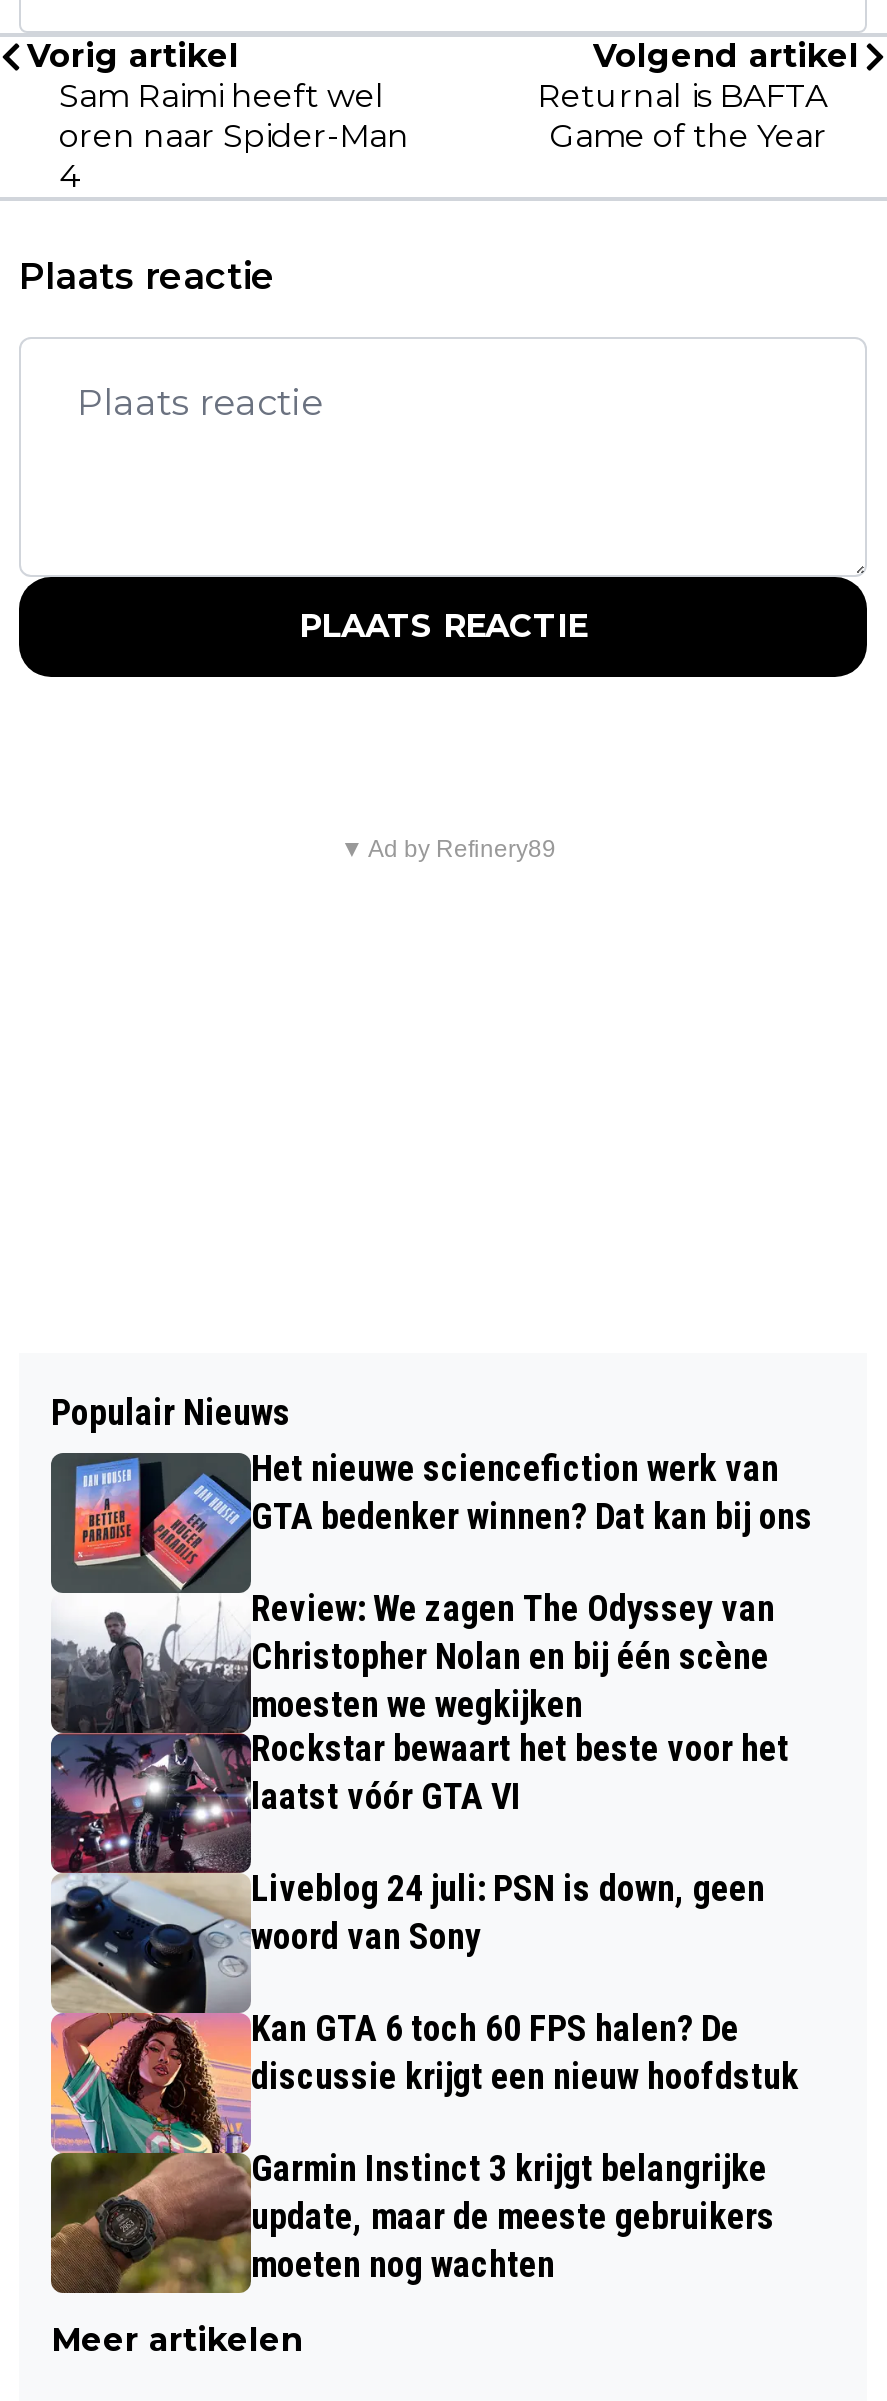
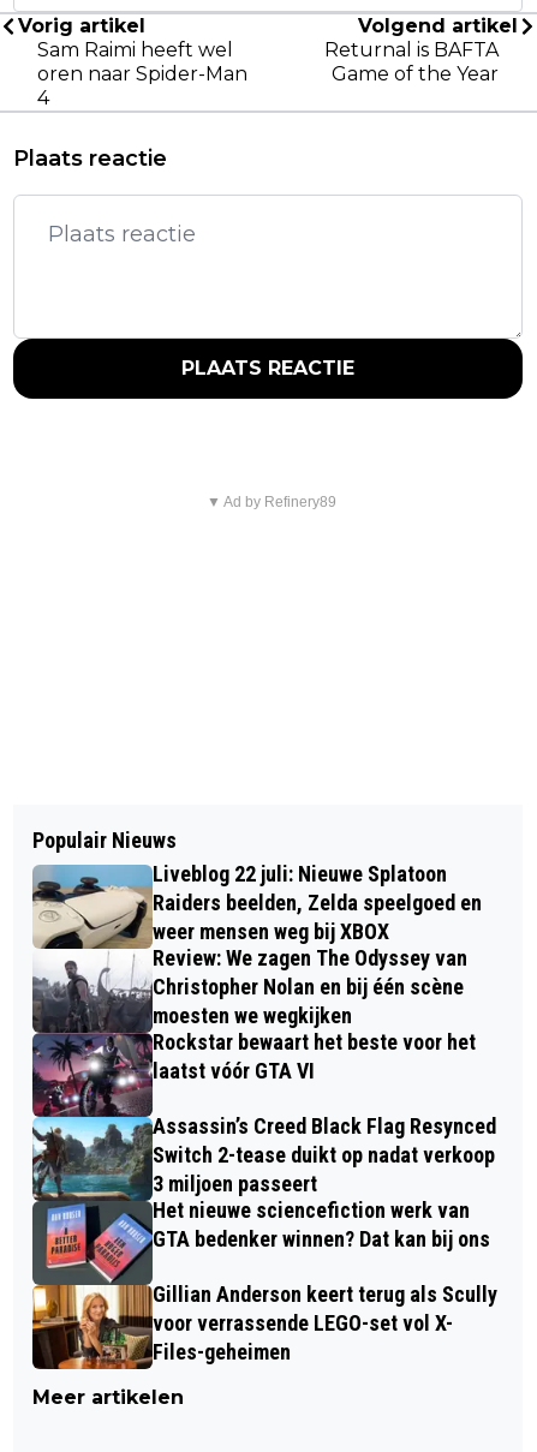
none -> [153,861,482,944] Liveblog 22 juli: Nieuwe Splatoon | Raiders beelden, Zelda speelgoed en | weer mensen weg bij XBOX
[49,1452,223,1594] [image] -> [32,865,136,950] [image]
moved [251,1448,813,1538] -> [153,1197,490,1251]: Het nieuwe sciencefiction werk van | GTA bedenker winnen? Dat kan bij ons
[49,1868,799,2294] [image] | Liveblog 24 juli: PSN is down, geen | woord van Sony | Kan GTA 6 toch 60 FPS halen? De | discussie krijgt een nieuw hoofdstuk | Garmin Instinct 3 krijgt belangrijke | update, maar de meeste gebruikers | moeten nog wachten -> [31,1113,497,1370] [image] | Assassin’s Creed Black Flag Resynced | Switch 2-tease duikt op nadat verkoop | 3 miljoen passeert | Gillian Anderson keert terug als Scully | voor verrassende LEGO-set vol X- | Files-geheimen

